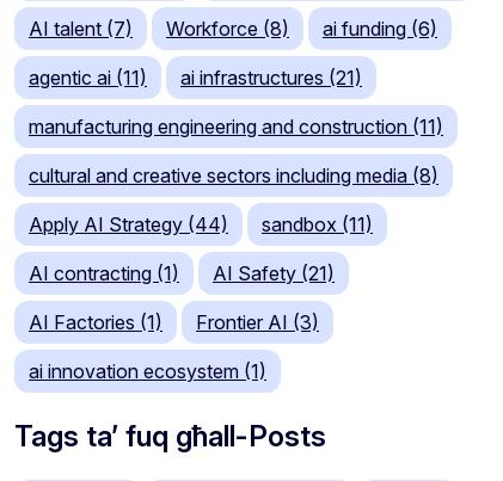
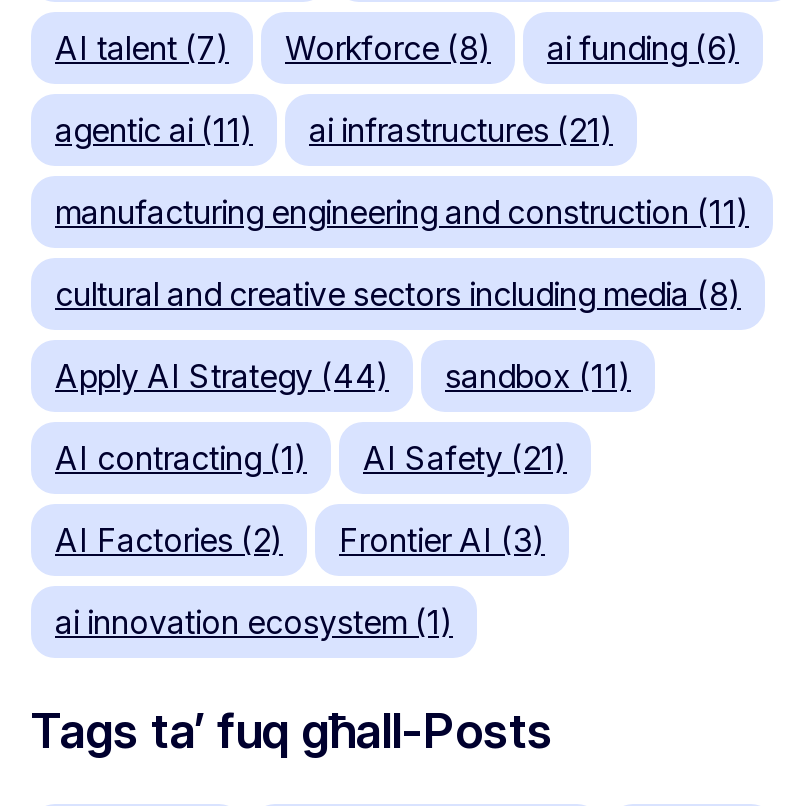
[29,311,319,334] AI Factories (1) Frontier AI (3) -> [55,520,545,560] AI Factories (2) Frontier AI (3)

